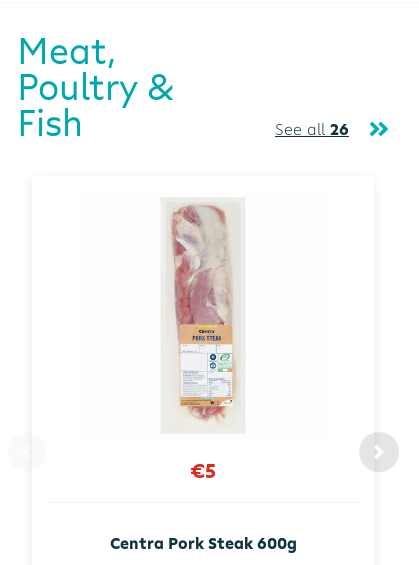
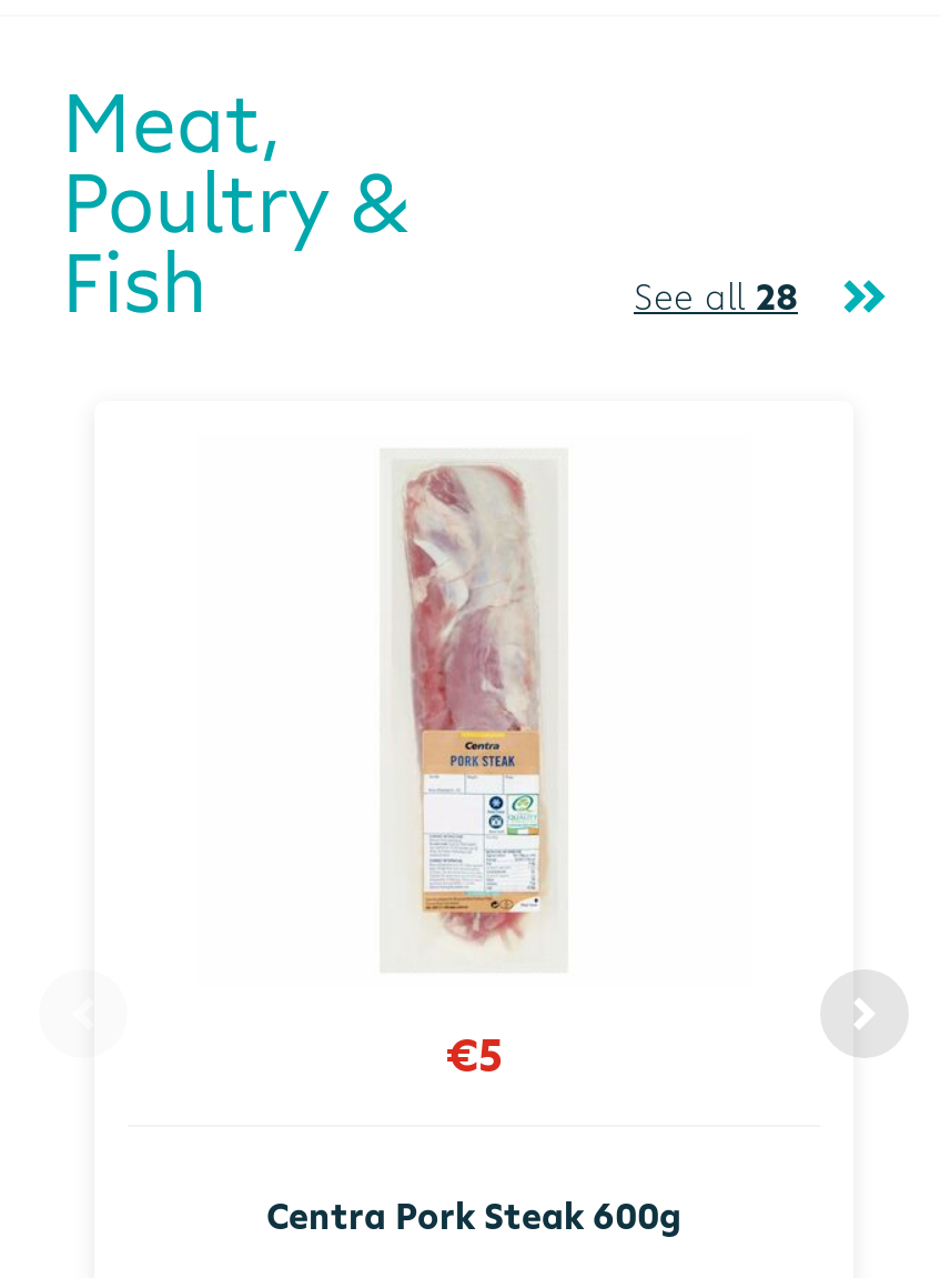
[275,118,349,140] See all 26 -> [634,272,798,320] See all 28

